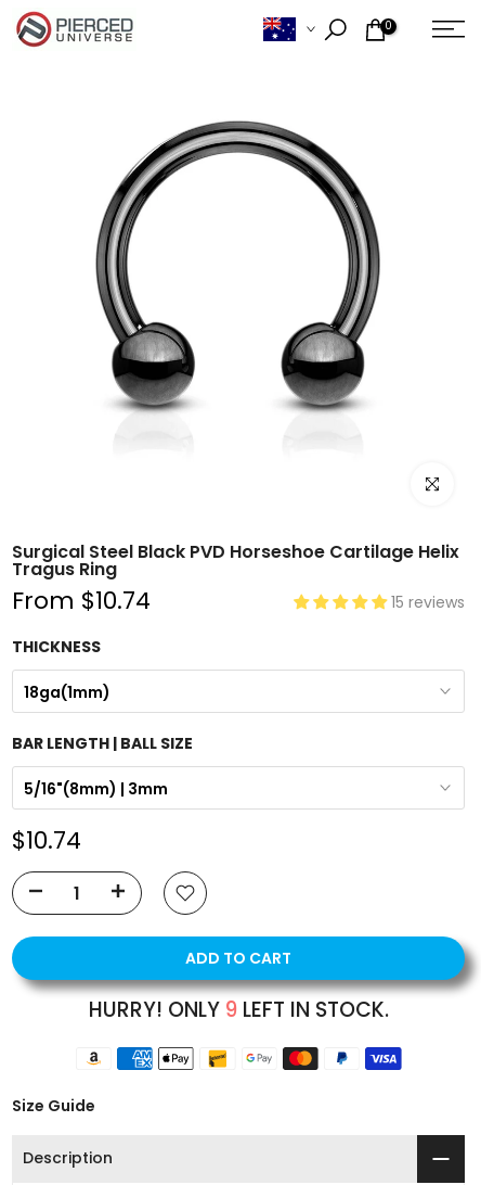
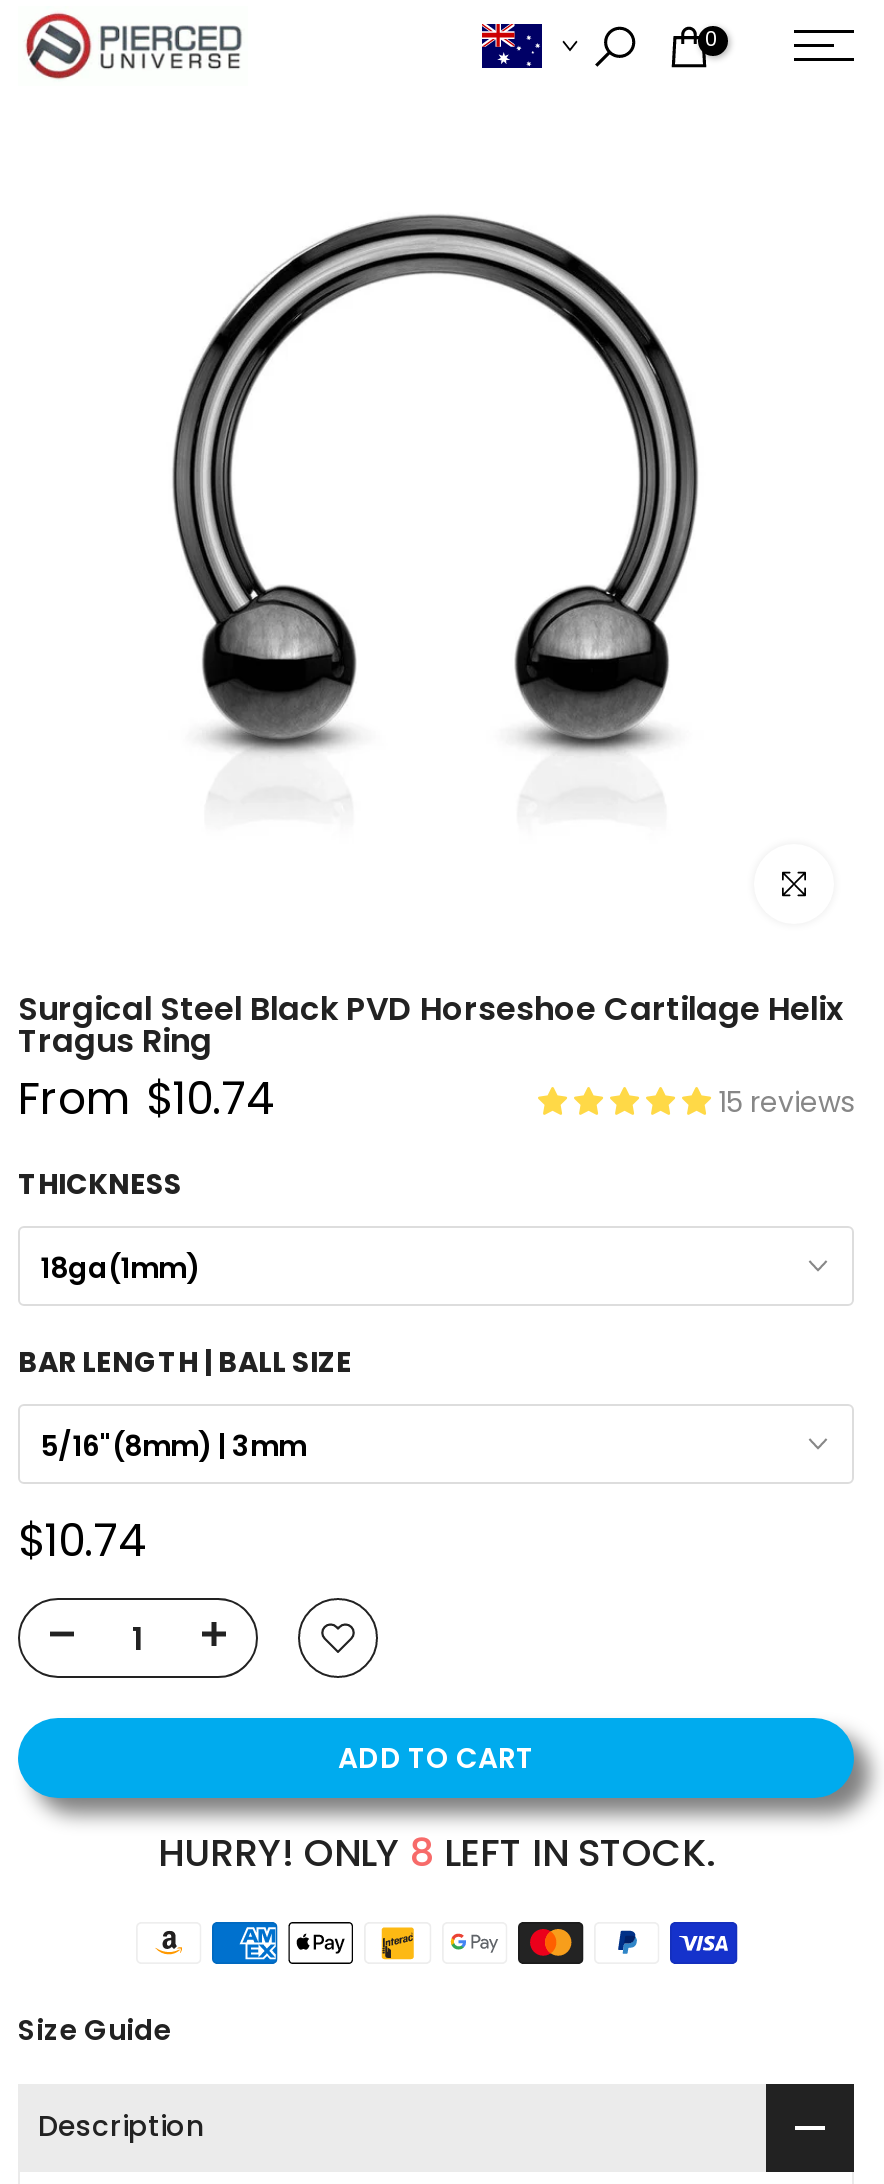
[88,1002,388,1022] HURRY! ONLY 9 LEFT IN STOCK. -> [158,1838,714,1876] HURRY! ONLY 8 LEFT IN STOCK.

